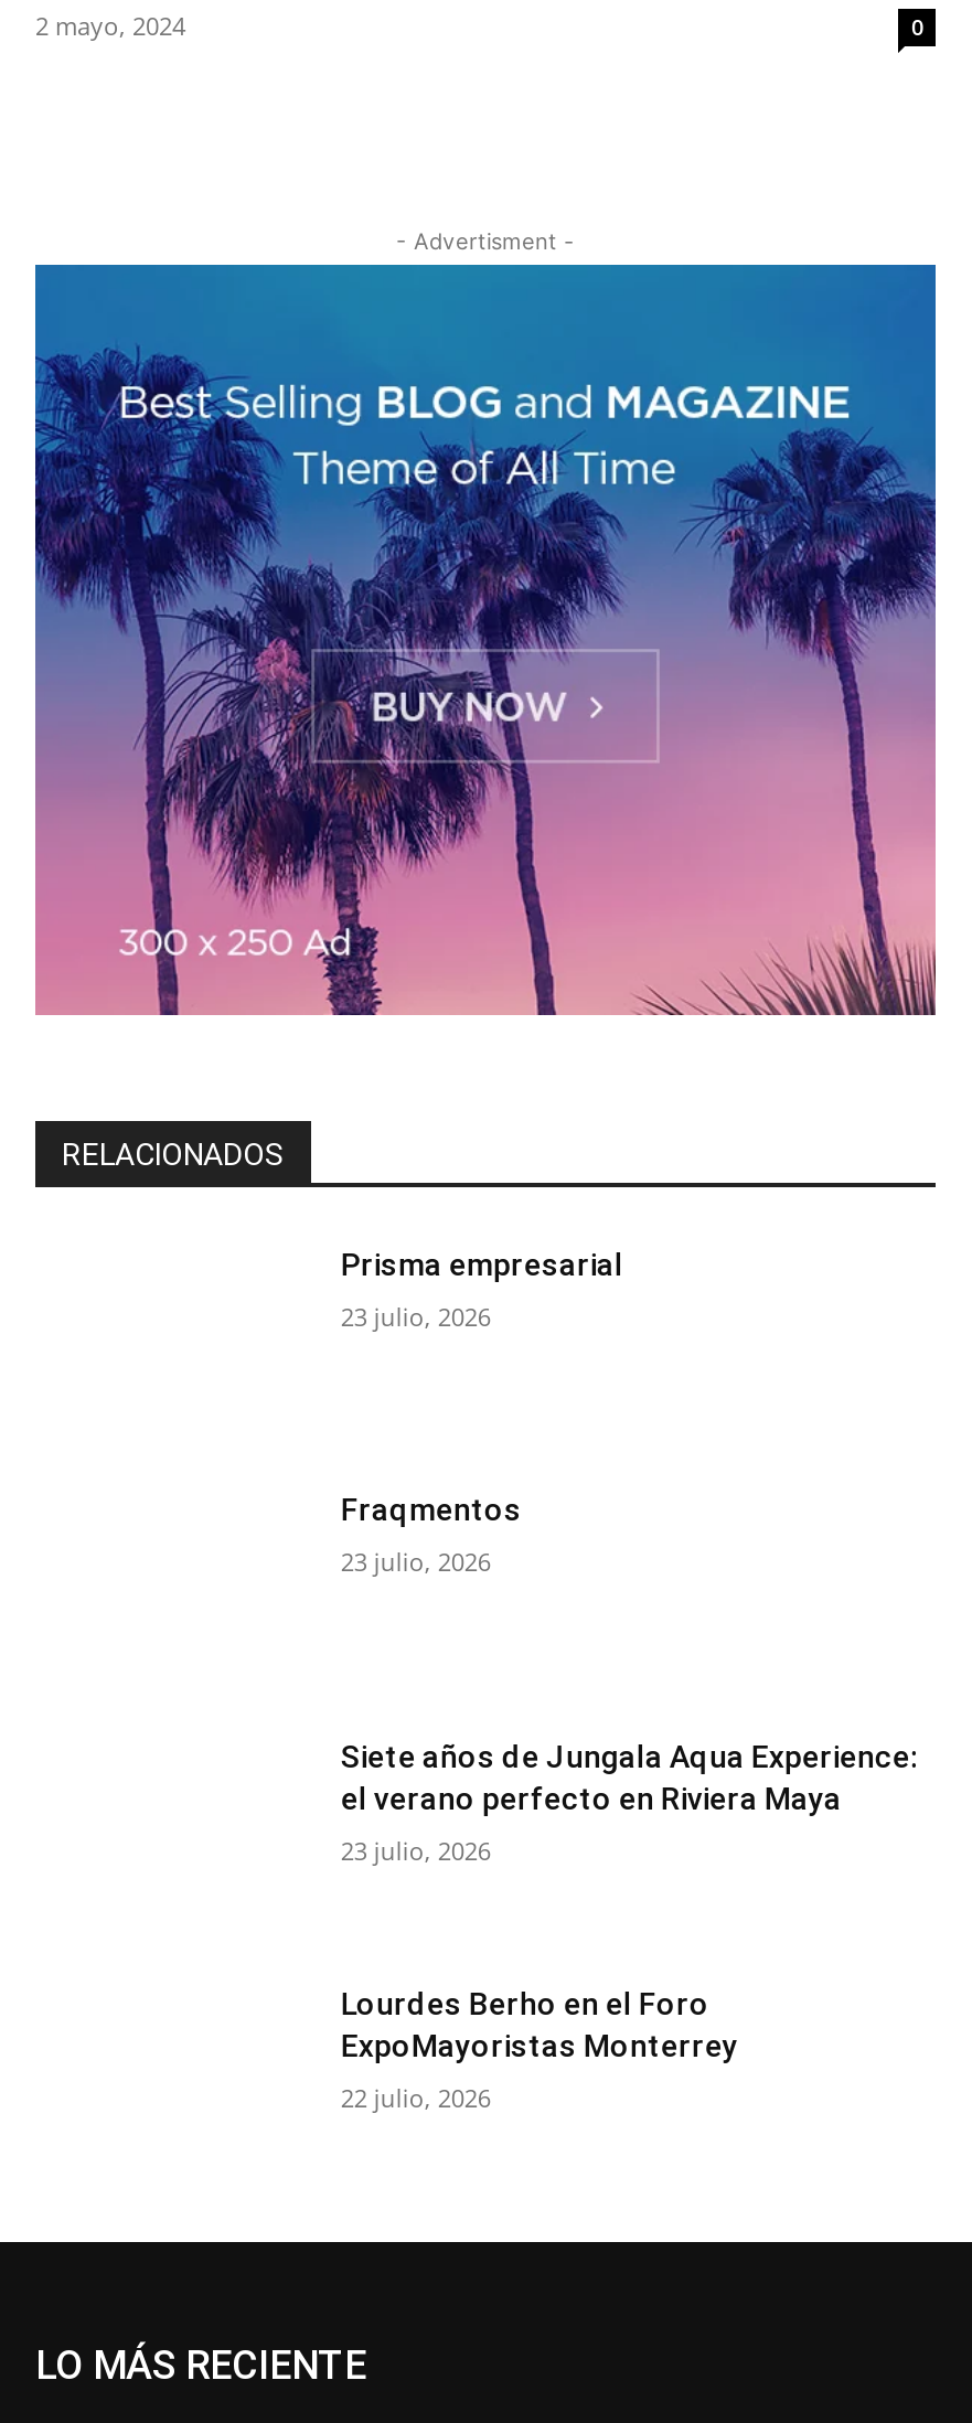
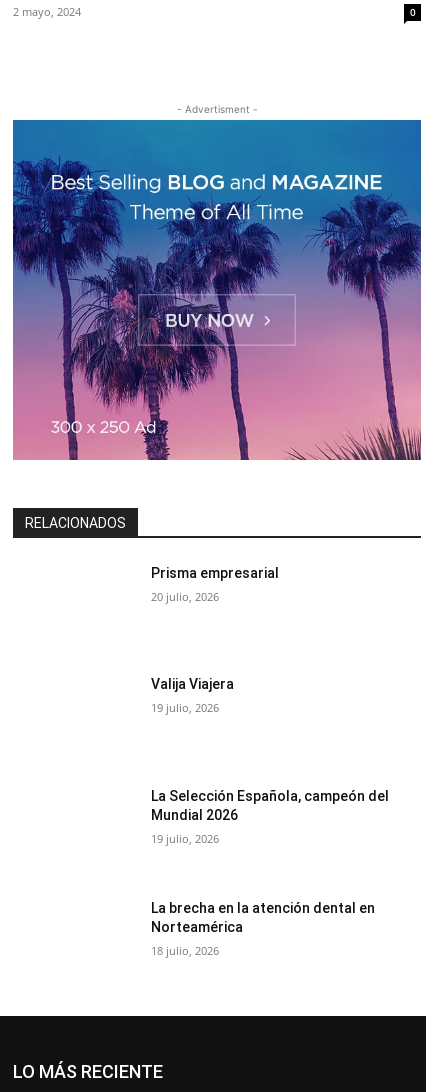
[341,1299,491,1332] 23 julio, 2026 -> [151,589,219,604] 20 julio, 2026
[341,1493,522,1528] Fraqmentos -> [151,676,234,692] Valija Viajera
[341,1546,491,1579] 23 julio, 2026 -> [151,700,219,715] 19 julio, 2026
[341,1739,919,1816] Siete años de Jungala Aqua Experience: | el verano perfecto en Riviera Maya -> [151,788,389,823] La Selección Española, campeón del | Mundial 2026
[341,1834,491,1867] 23 julio, 2026 -> [151,831,219,846] 19 julio, 2026
[341,1986,738,2063] Lourdes Berho en el Foro | ExpoMayoristas Monterrey -> [151,900,375,935] La brecha en la atención dental en | Norteamérica
[341,2081,491,2114] 22 julio, 2026 -> [151,943,219,958] 18 julio, 2026

